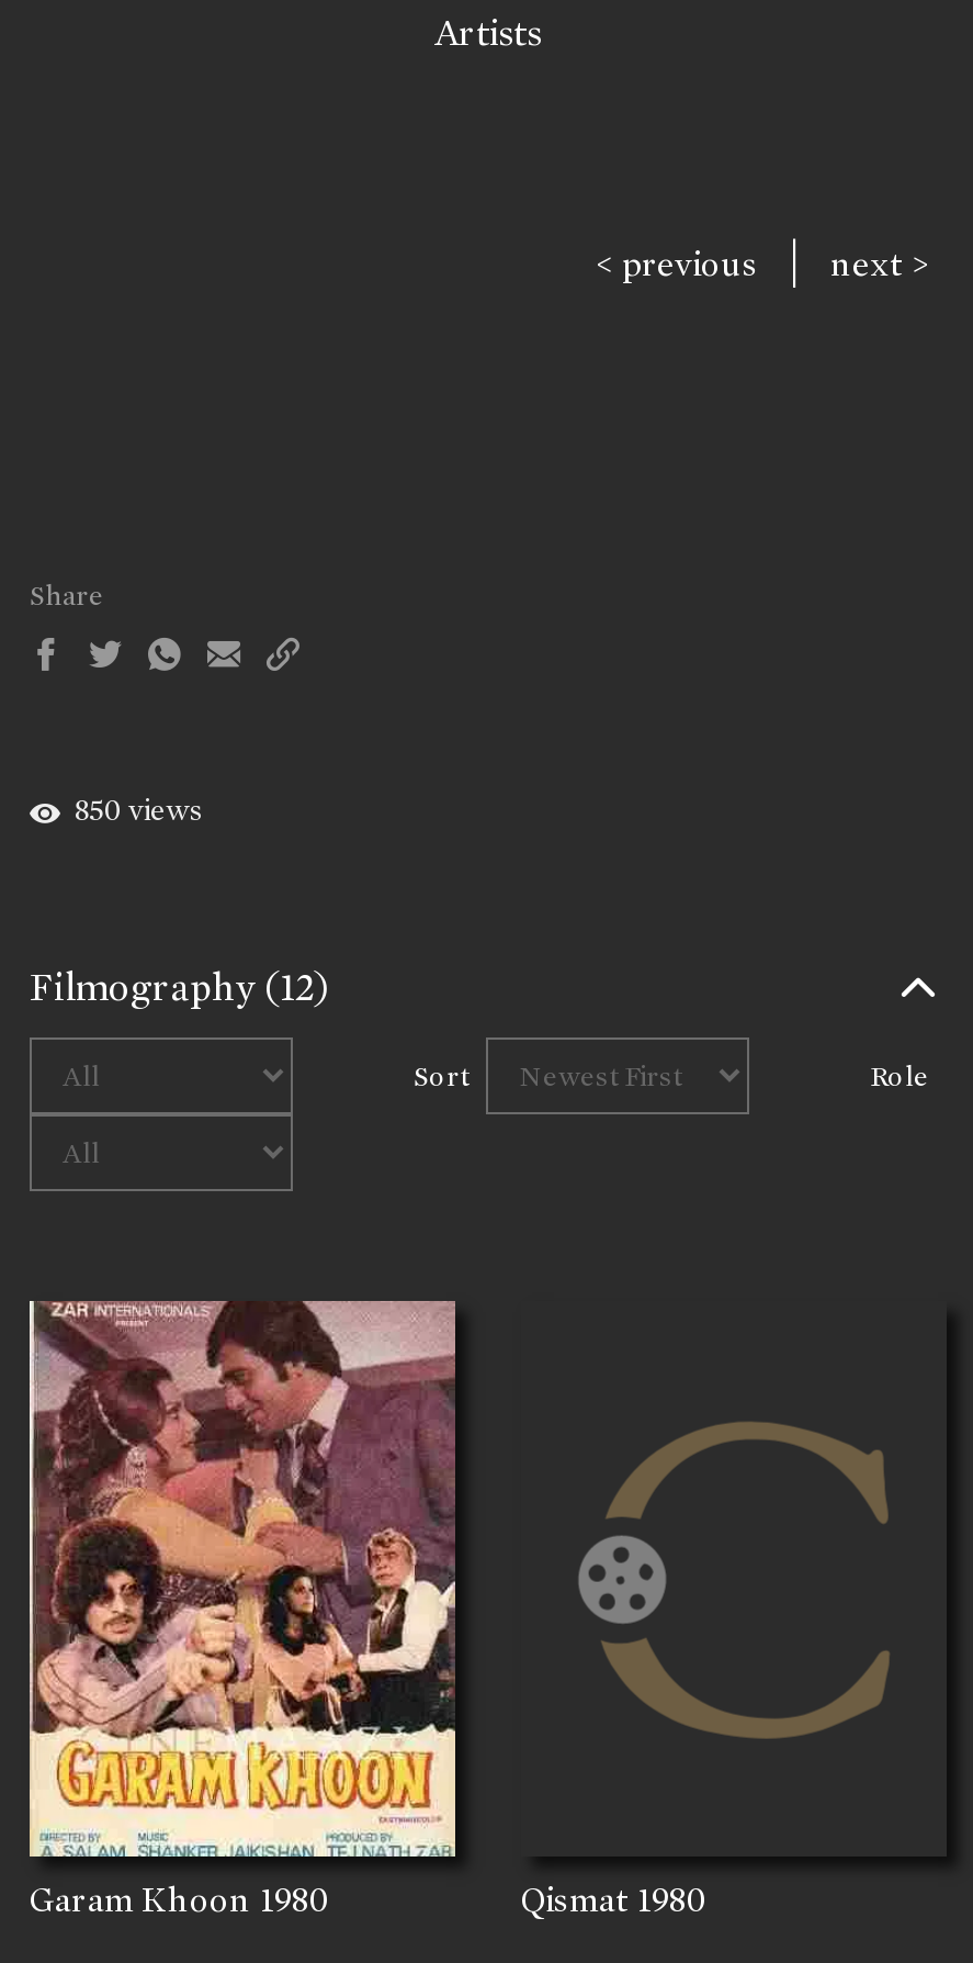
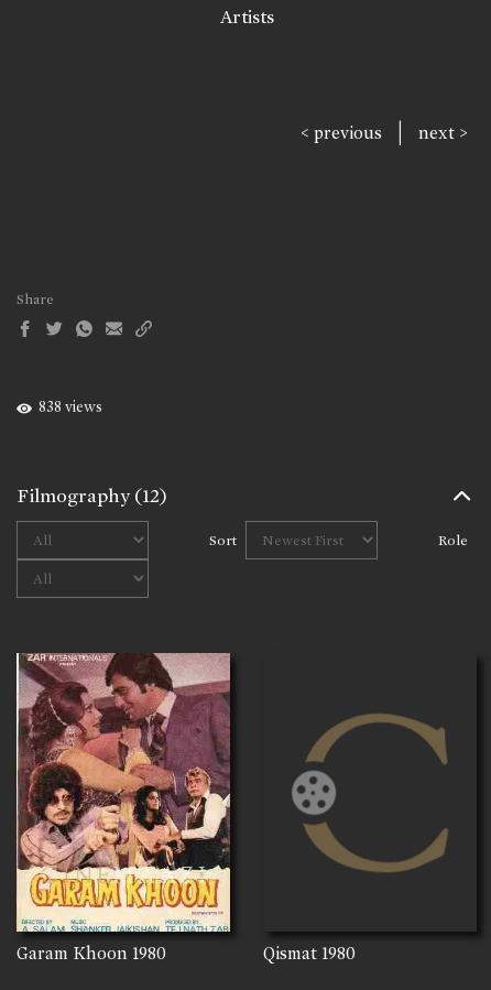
[67,792,203,830] 850 views -> [35,398,102,417] 838 views

